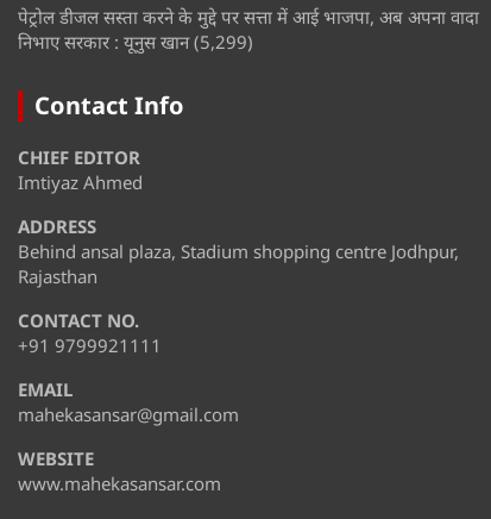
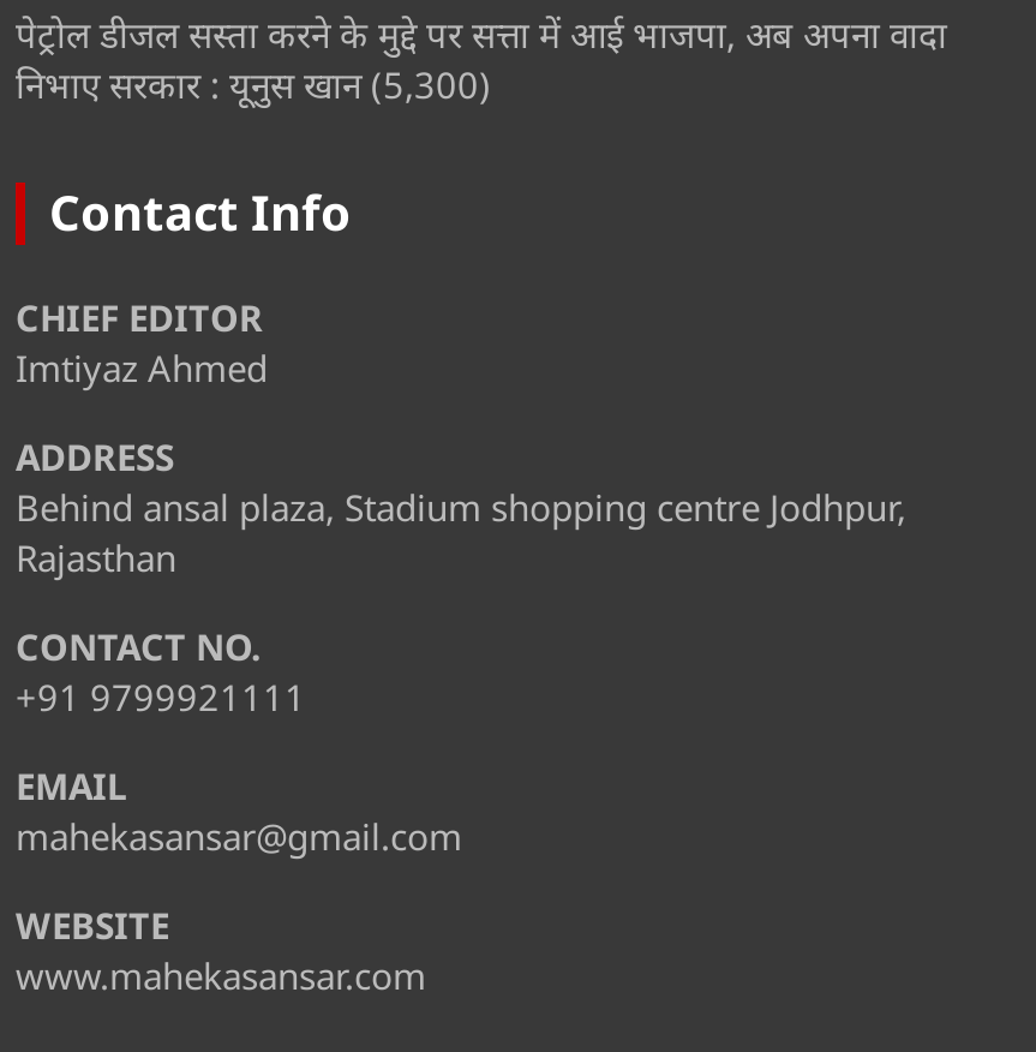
[18,30,253,54] निभाए सरकार : यूनुस खान (5,299) -> [16,61,491,109] निभाए सरकार : यूनुस खान (5,300)

